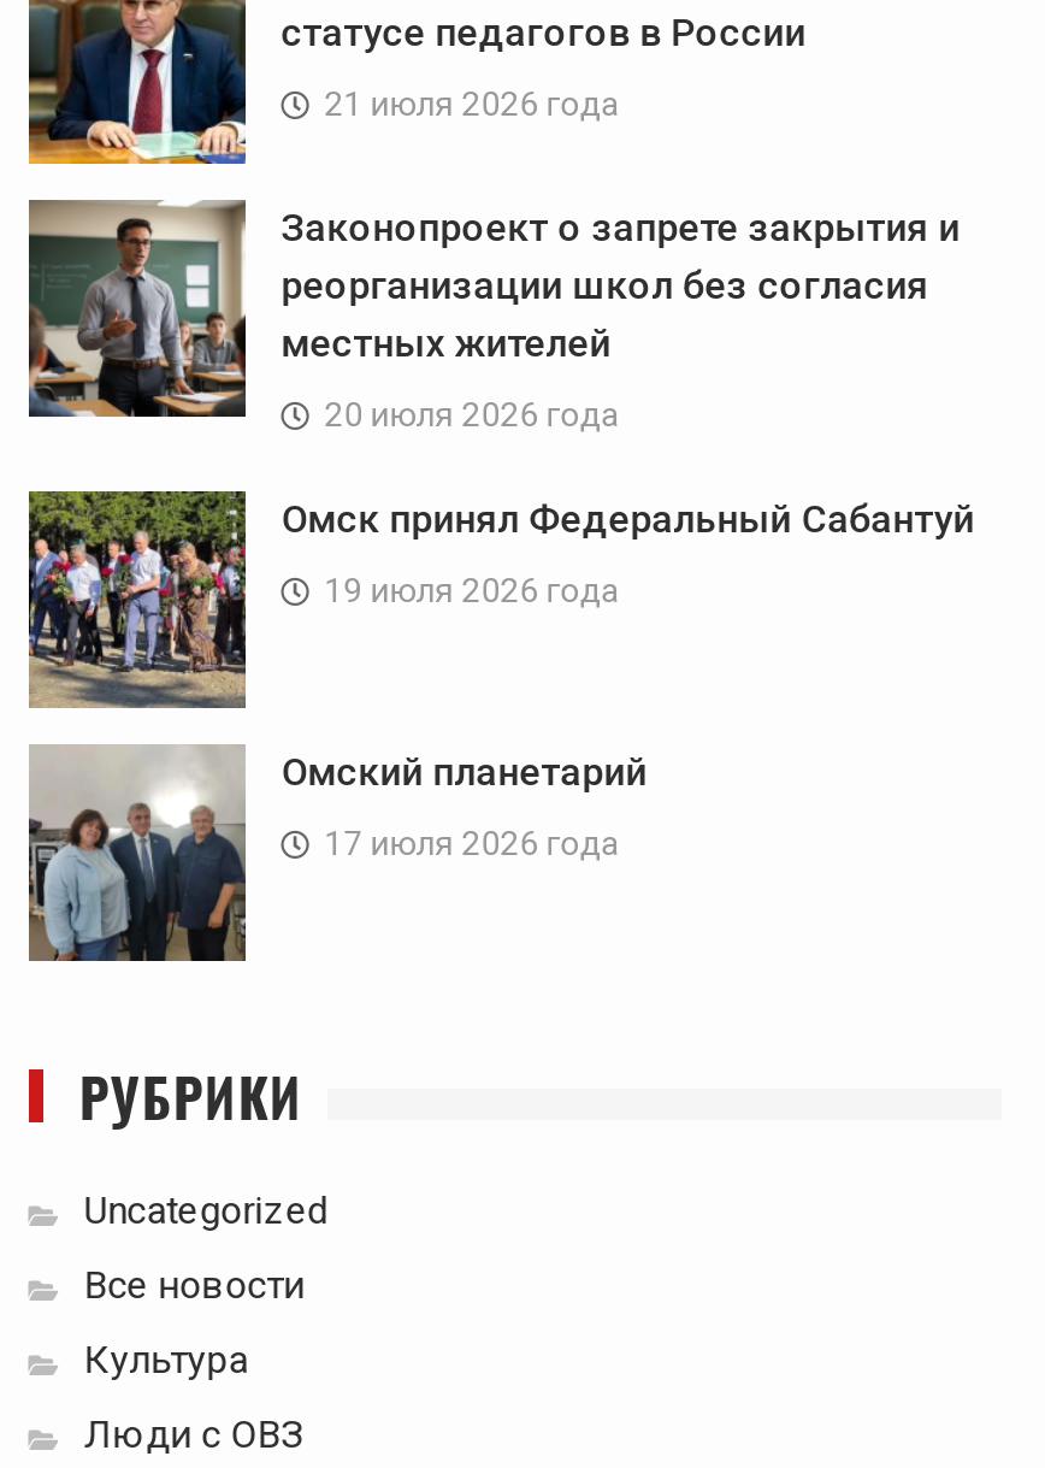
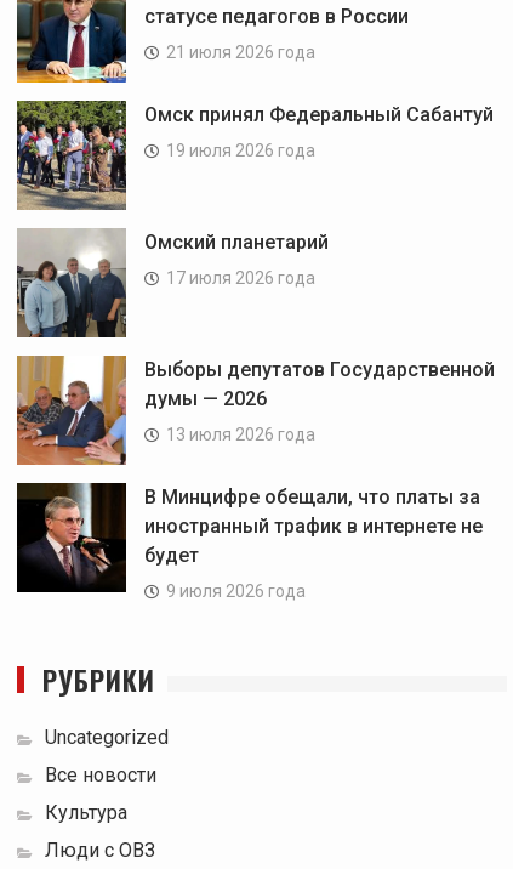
[29,200,960,432] [image] | Законопроект о запрете закрытия и | реорганизации школ без согласия | местных жителей | 20 июля 2026 года -> none
moved [24,487,974,861] -> [15,98,493,287]: [image] | Омск принял Федеральный Сабантуй | 19 июля 2026 года | Омский планетарий | 17 июля 2026 года
none -> [16,354,494,600] [image] | Выборы депутатов Государственной | думы — 2026 | 13 июля 2026 года | В Минцифре обещали, что платы за | иностранный трафик в интернете не | будет | 9 июля 2026 года
none -> [16,482,126,593] [image]

